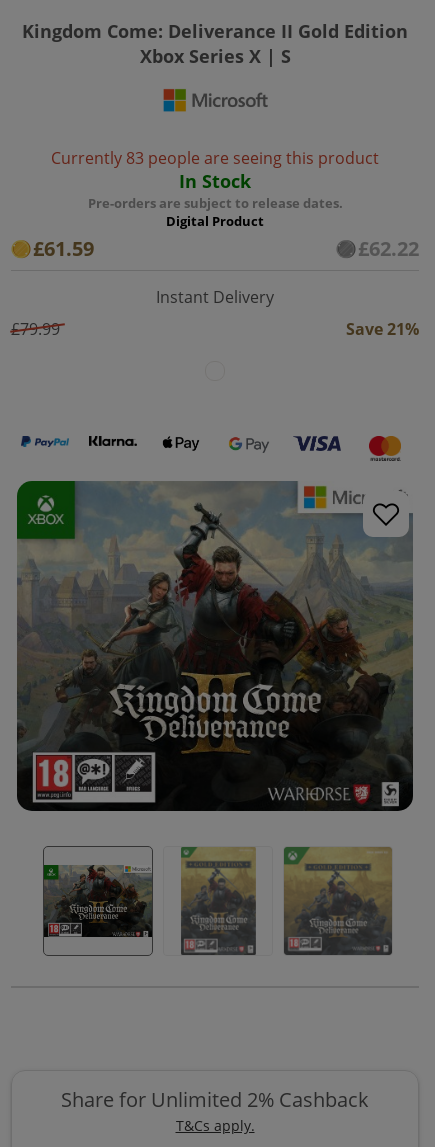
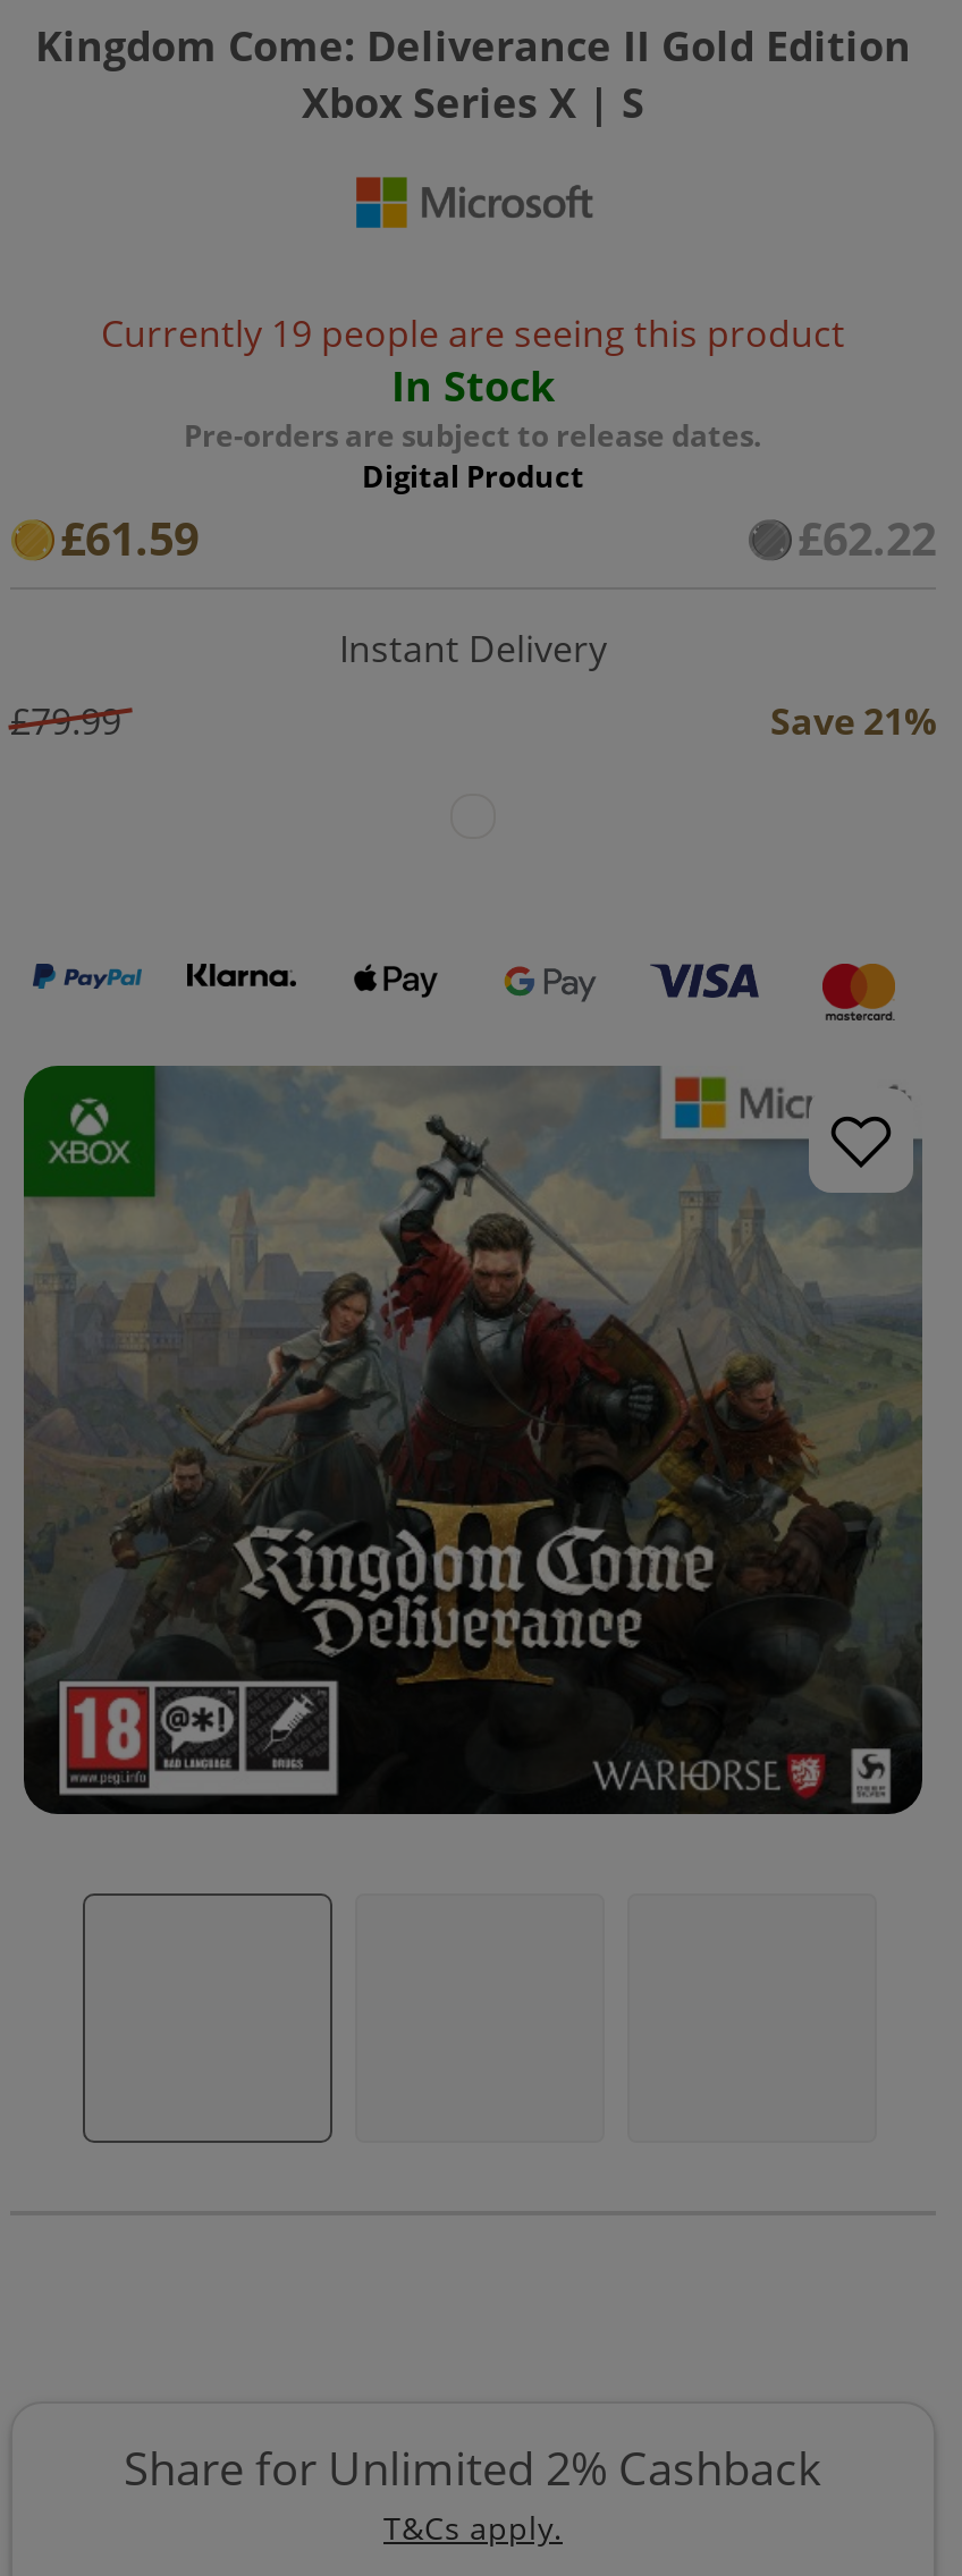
[51,147,379,169] Currently 83 people are seeing this product -> [101,307,845,357] Currently 19 people are seeing this product
[180,846,257,956] [image] -> none
[283,846,393,956] [image] -> none
[43,864,153,938] [image] -> none

